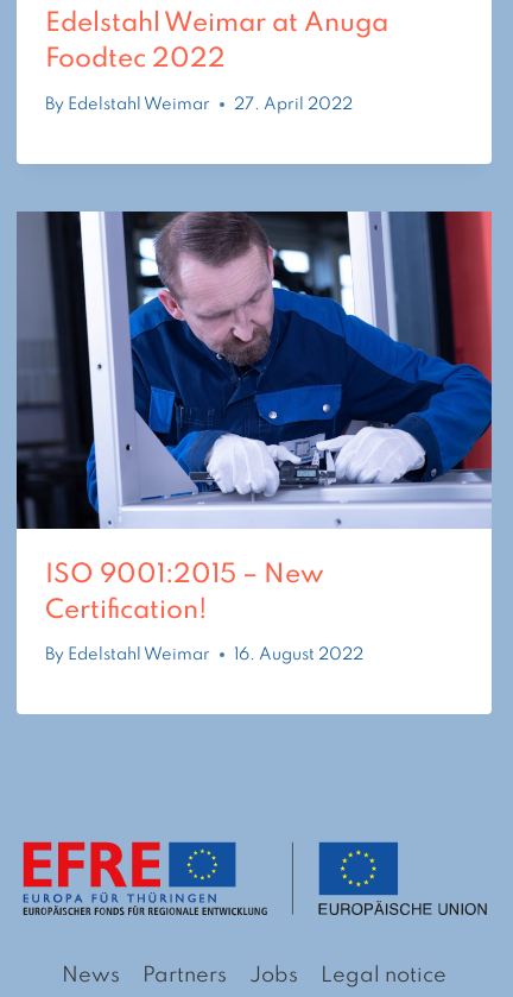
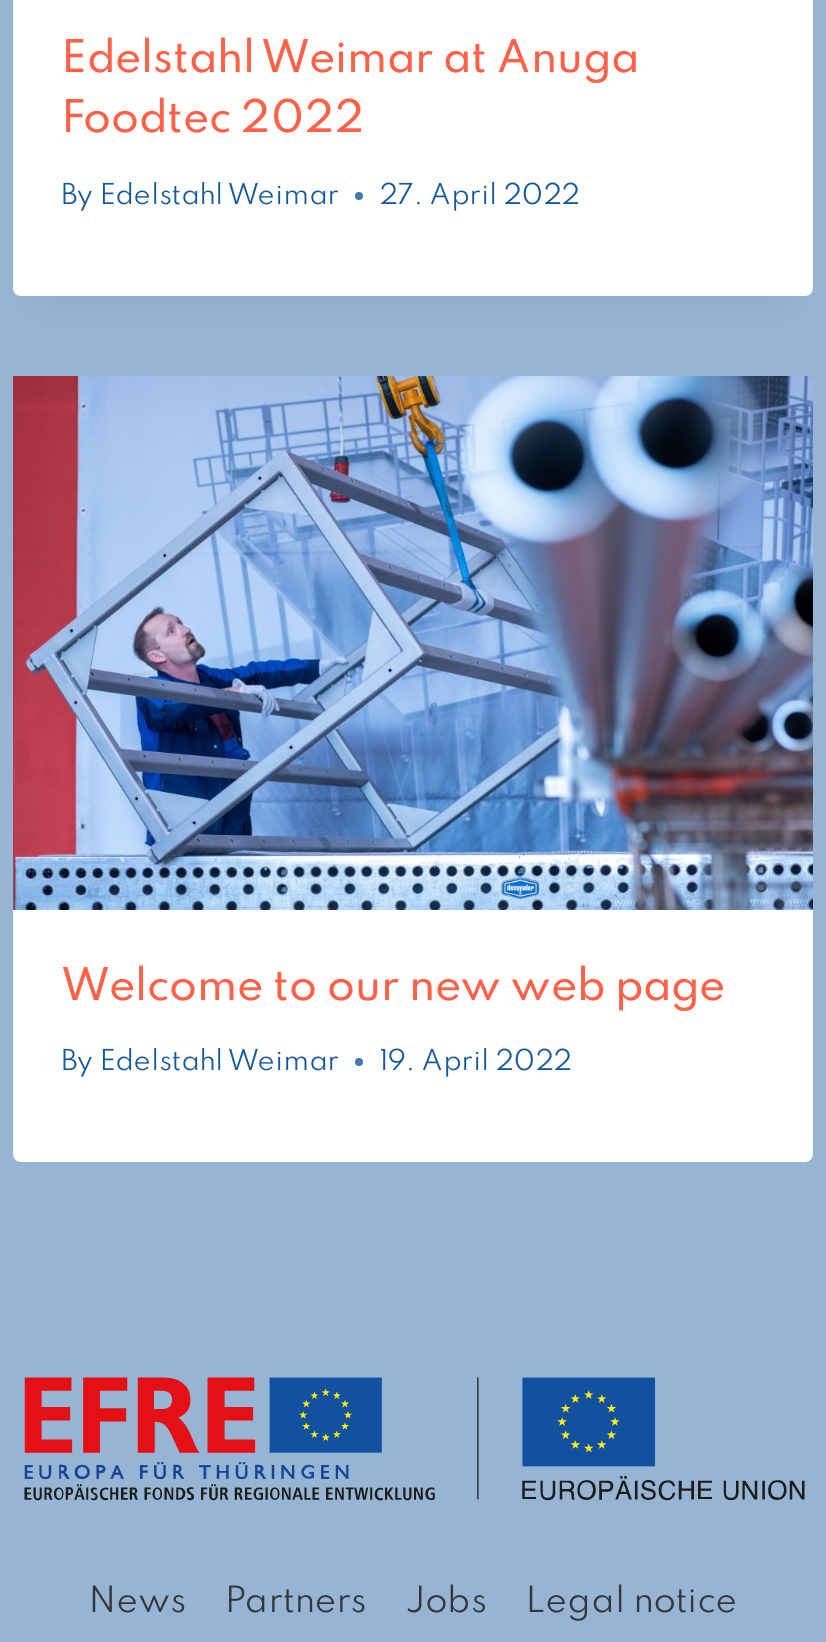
[15,210,493,623] [image] | ISO 9001:2015 – New | Certification! -> [11,374,815,1009] [image] | Welcome to our new web page
[45,647,364,663] By Edelstahl Weimar 16. August 2022 -> [61,1049,571,1077] By Edelstahl Weimar 19. April 2022

